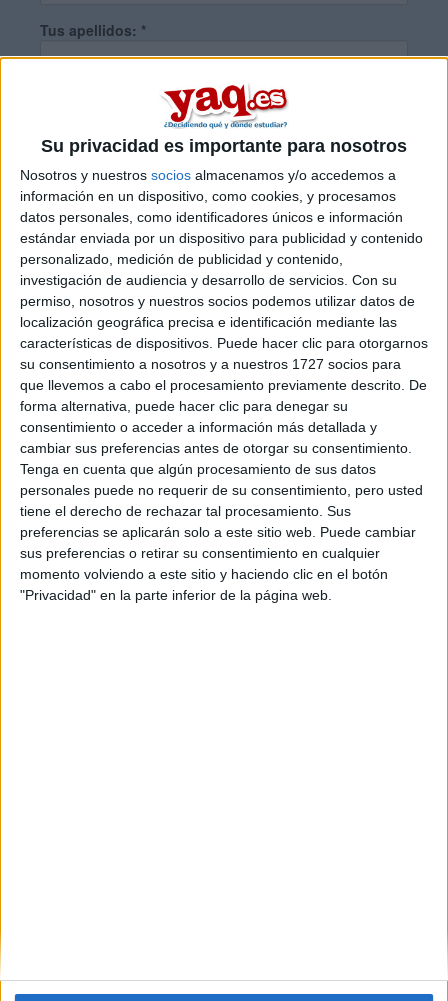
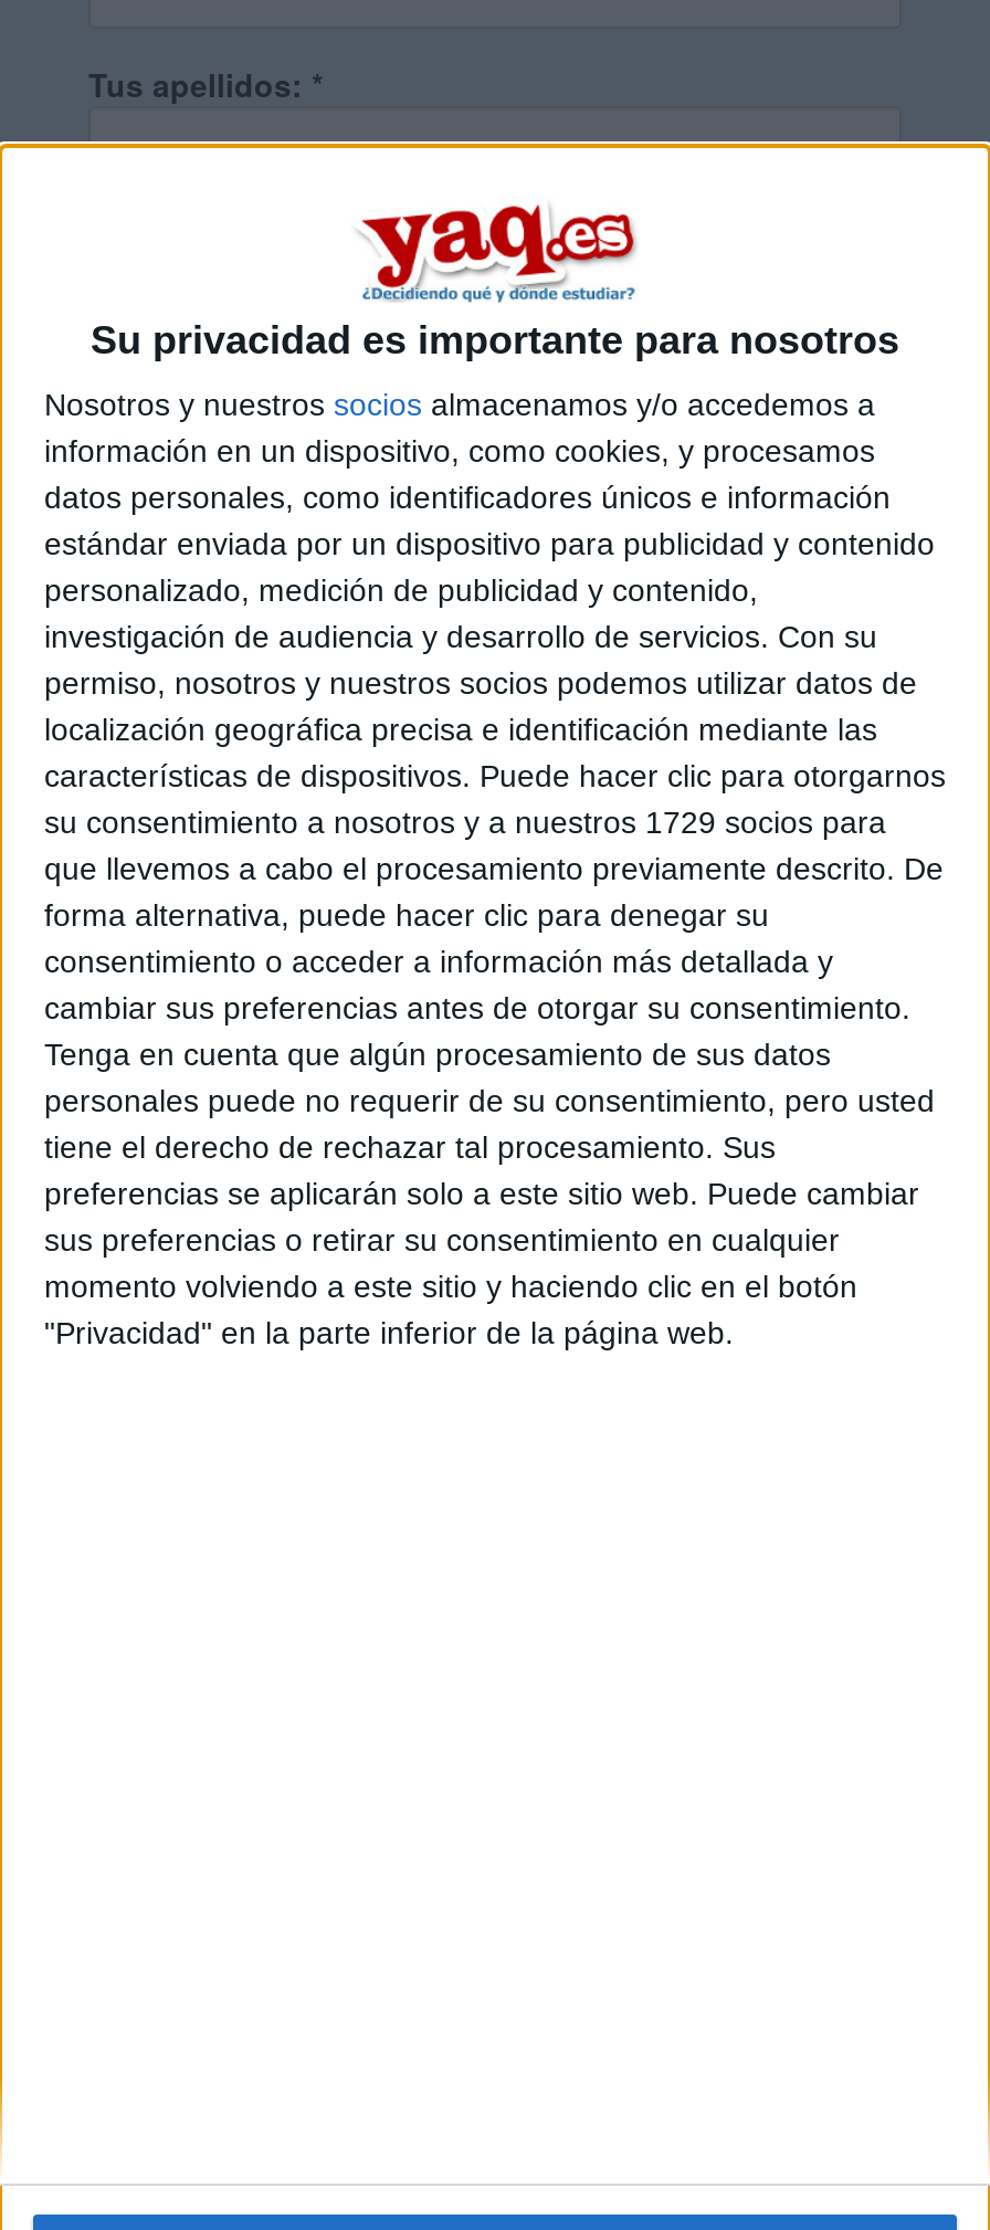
[20,356,401,372] su consentimiento a nosotros y a nuestros 1727 socios para -> [44,805,886,840] su consentimiento a nosotros y a nuestros 1729 socios para

